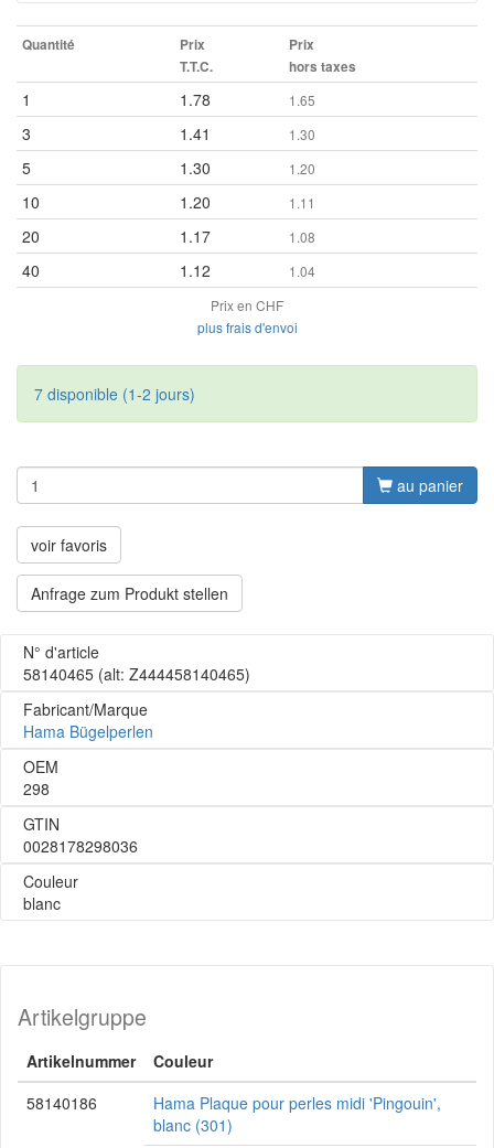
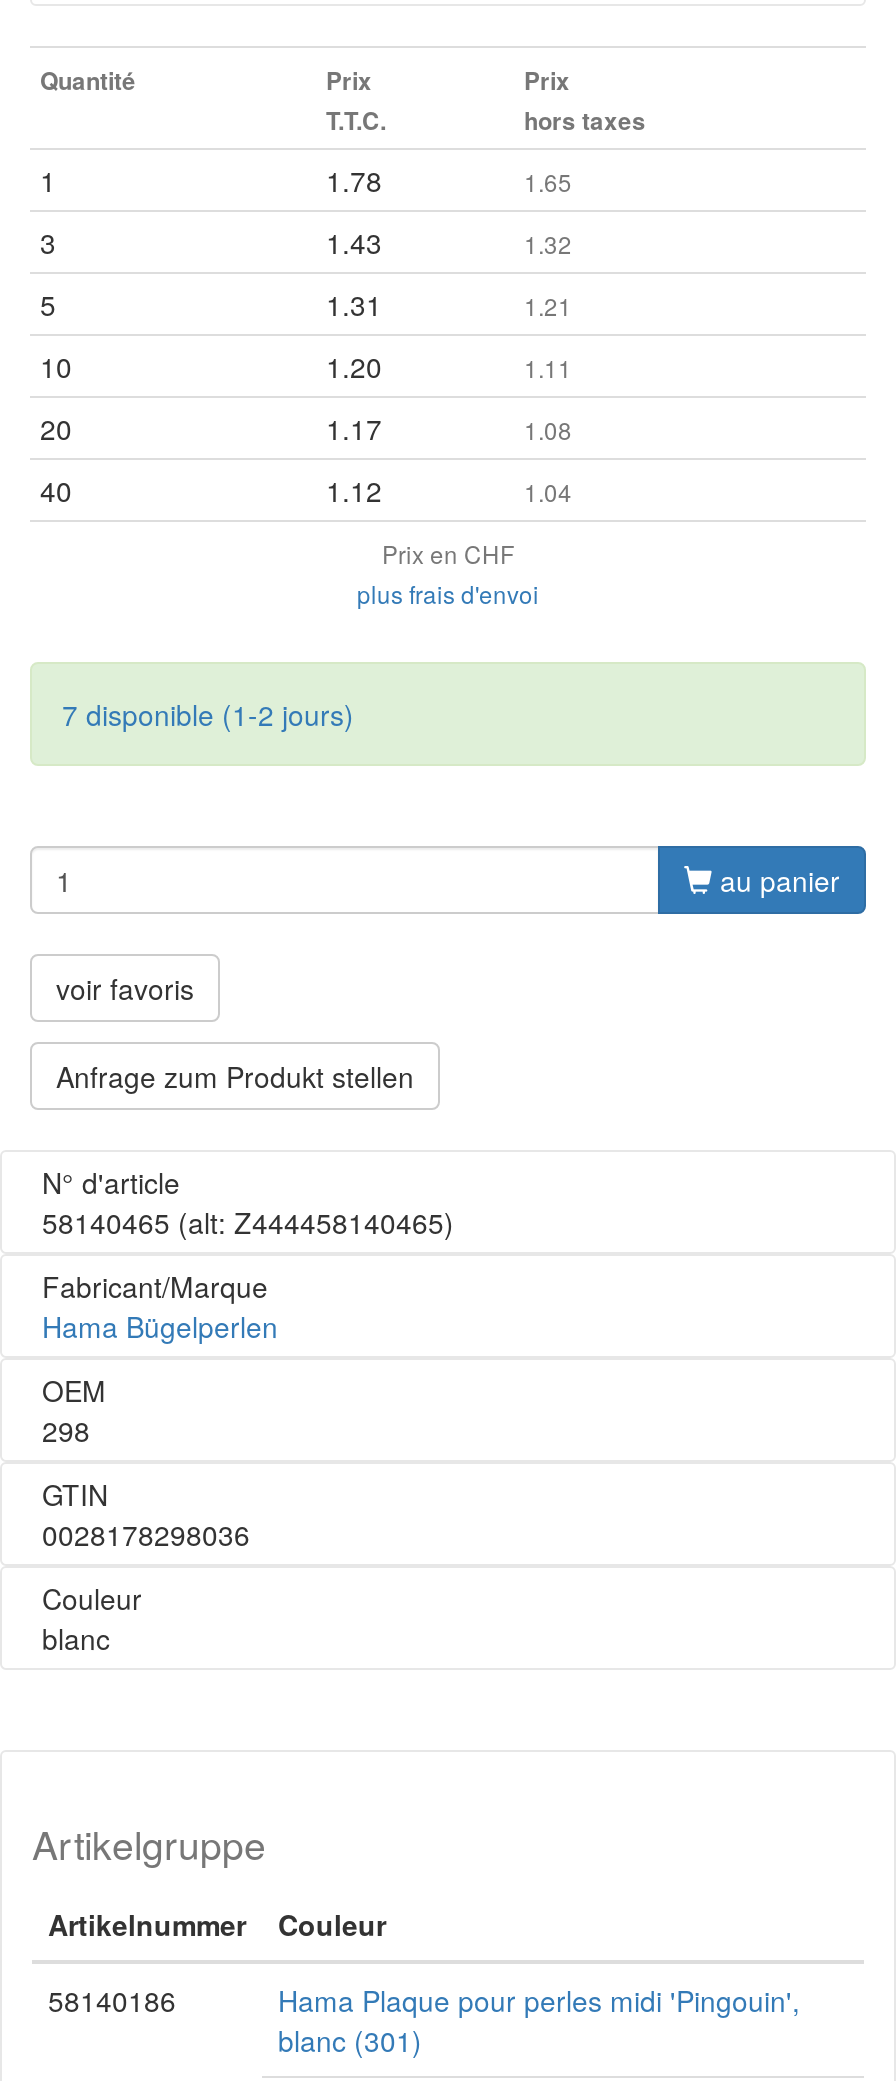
[180,122,211,144] 1.41 -> [326,222,382,262] 1.43
[289,125,315,143] 1.30 -> [524,226,572,260] 1.32
[180,157,211,179] 1.30 -> [326,284,382,324] 1.31
[289,159,315,178] 1.20 -> [524,288,572,322] 1.21

